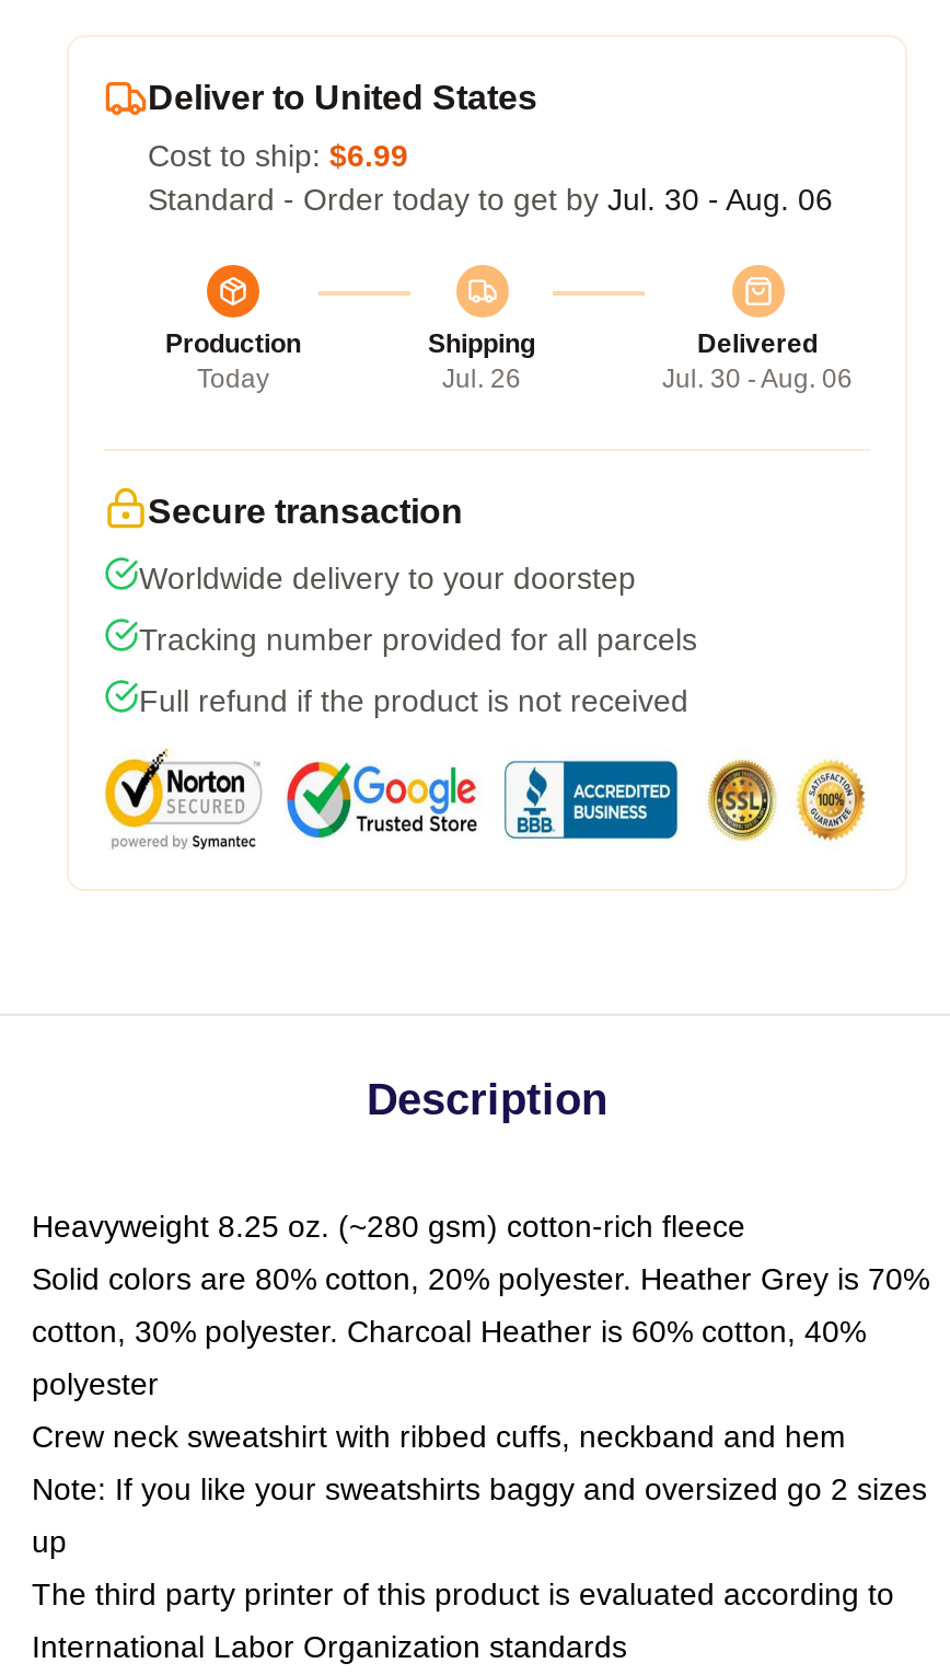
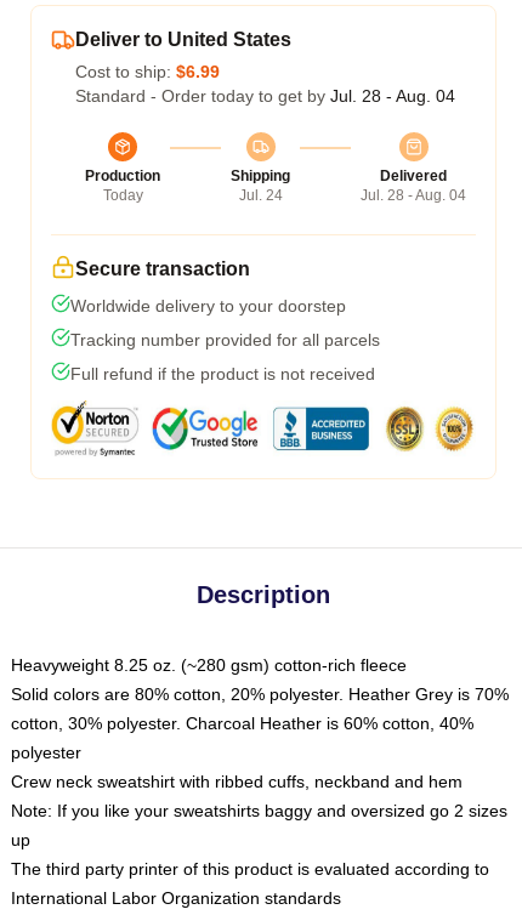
[148,182,833,217] Standard - Order today to get by Jul. 30 - Aug. 06 -> [75,86,455,106] Standard - Order today to get by Jul. 28 - Aug. 04
[442,363,521,394] Jul. 26 -> [239,187,282,204] Jul. 24
[662,363,853,394] Jul. 30 - Aug. 06 -> [361,187,466,204] Jul. 28 - Aug. 04

